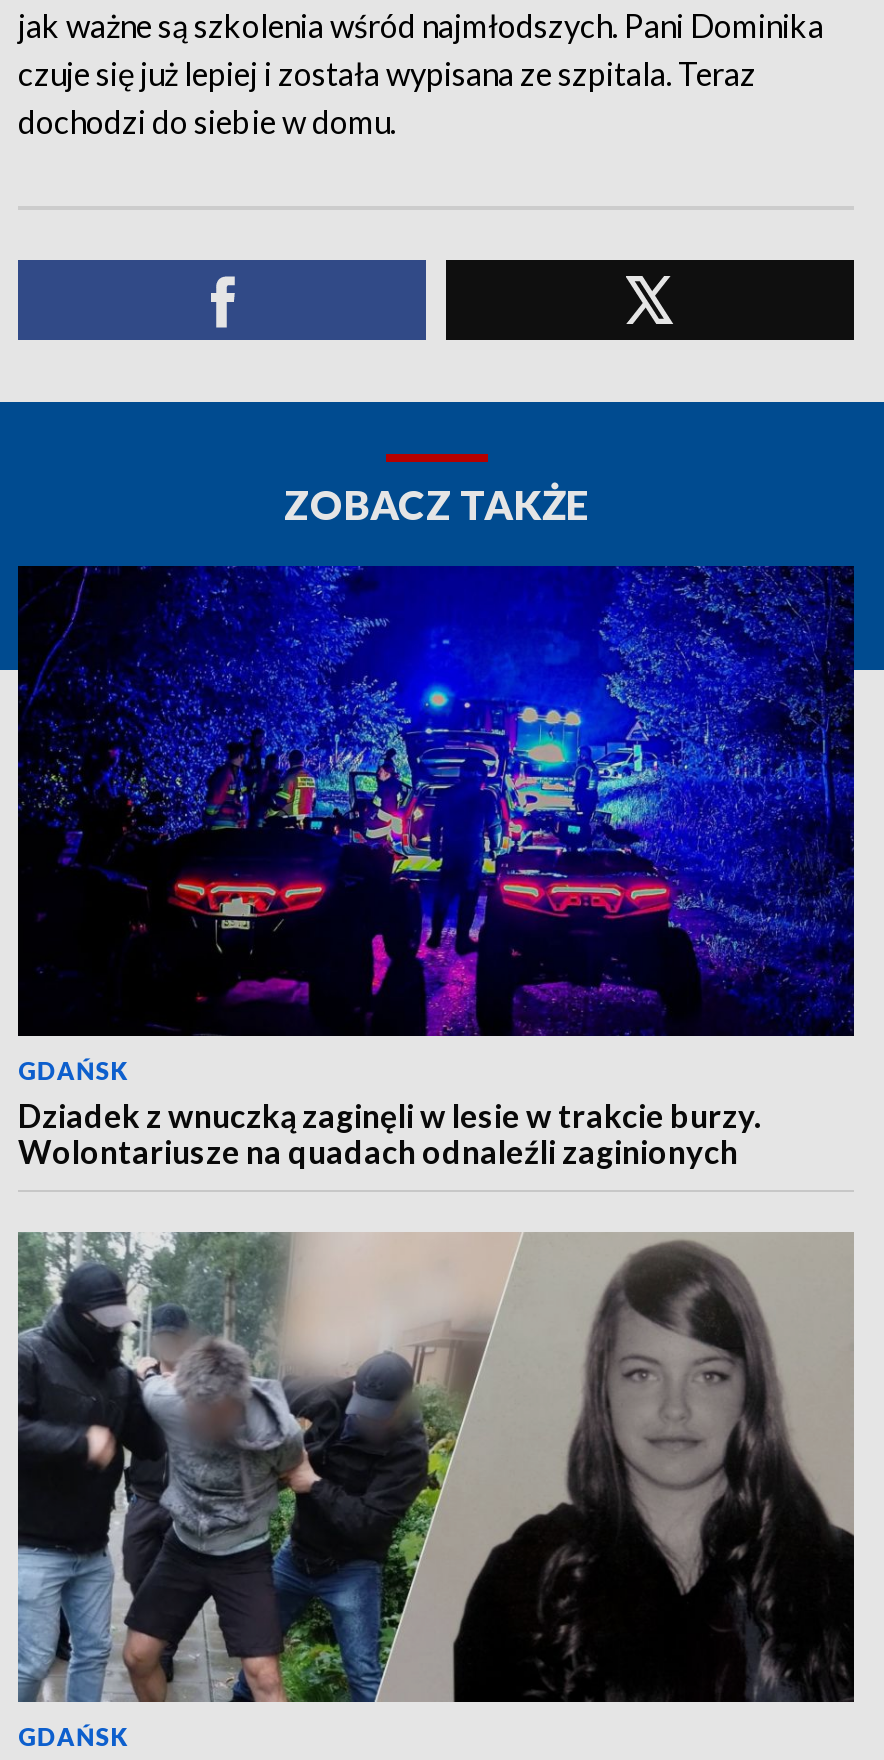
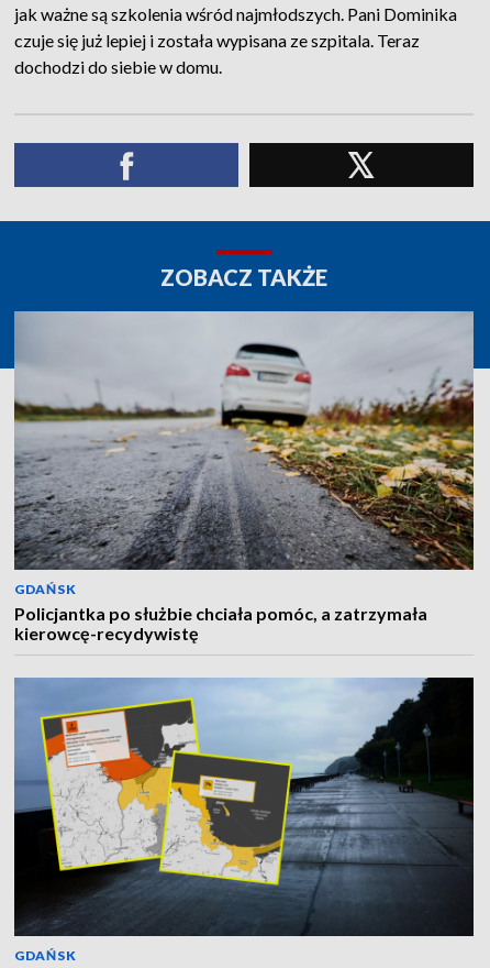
[16,564,856,1170] [image] | Dziadek z wnuczką zaginęli w lesie w trakcie burzy. | Wolontariusze na quadach odnaleźli zaginionych -> [13,310,475,643] [image] | Policjantka po służbie chciała pomóc, a zatrzymała | kierowcę-recydywistę
[16,1230,854,1704] [image] -> [13,676,475,937] [image]

